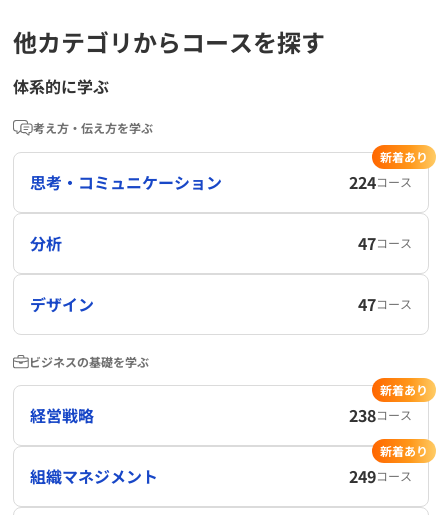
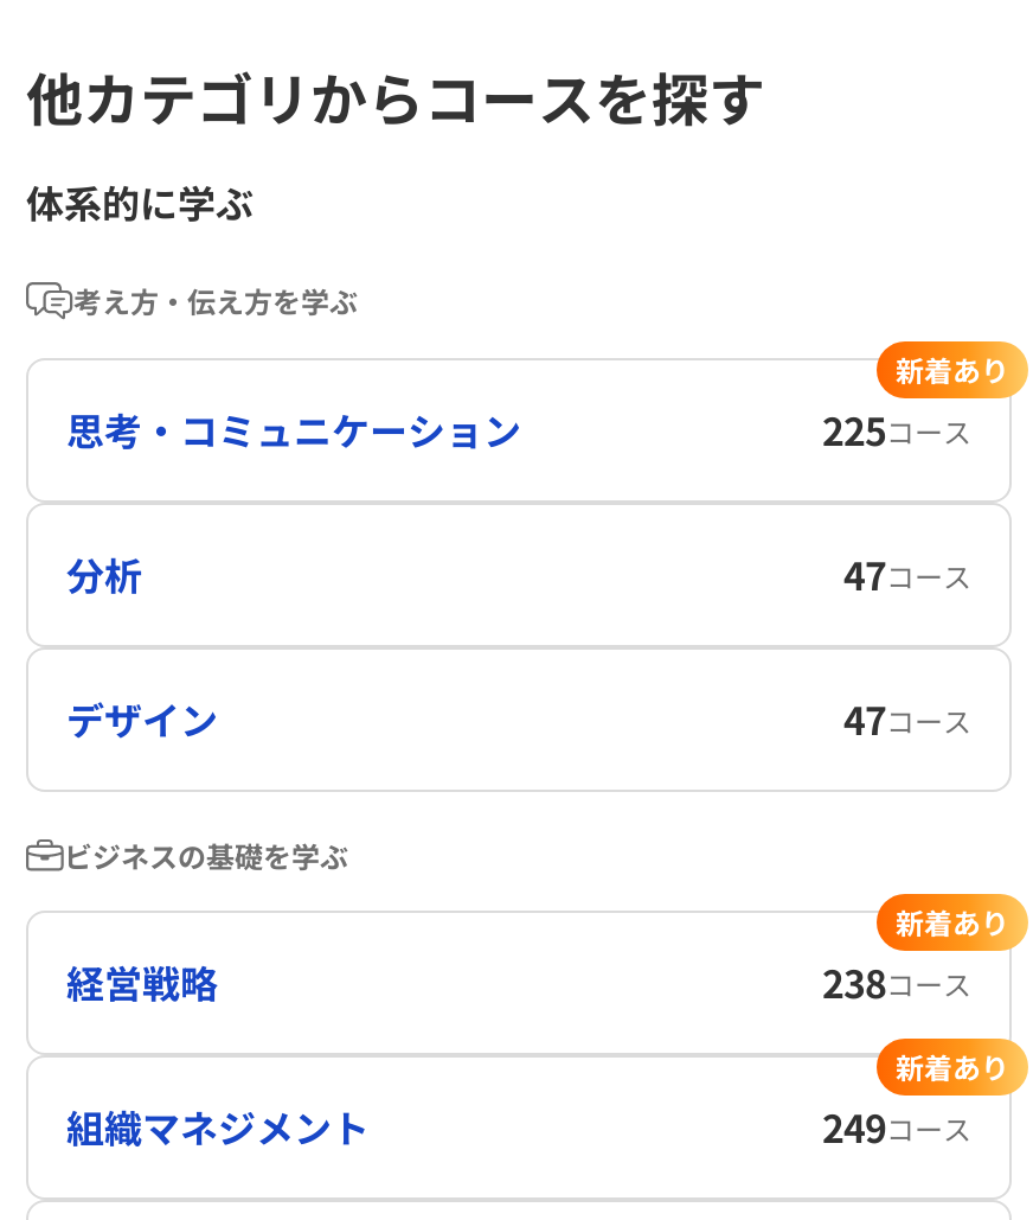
[349,170,412,194] 224コース -> [822,402,971,459] 225コース

